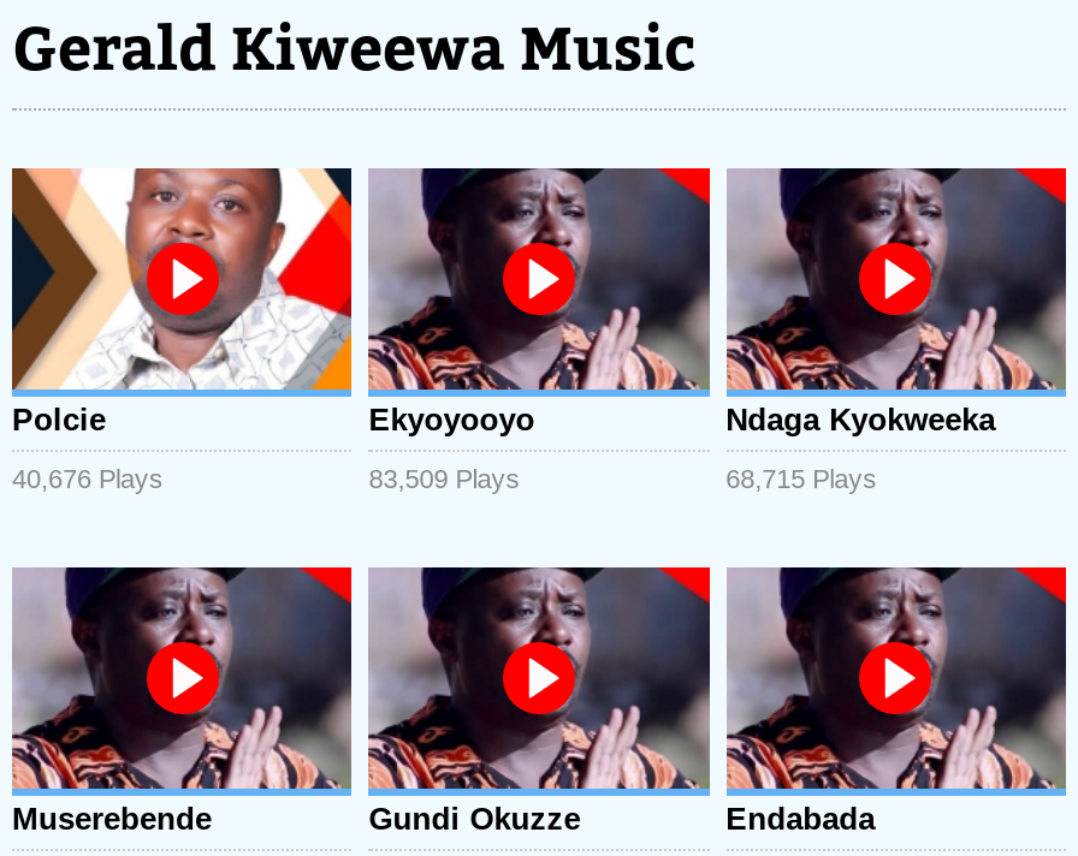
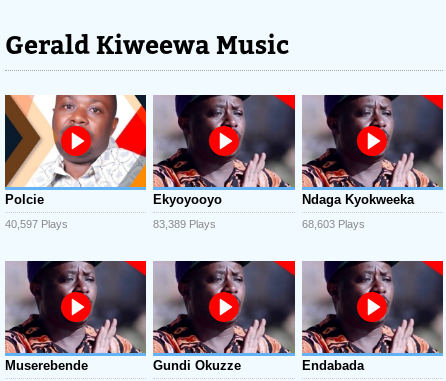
[12,464,164,493] 40,676 Plays -> [5,218,68,230] 40,597 Plays
[369,464,520,493] 83,509 Plays -> [153,218,216,230] 83,389 Plays
[726,464,877,493] 68,715 Plays -> [302,218,365,230] 68,603 Plays

